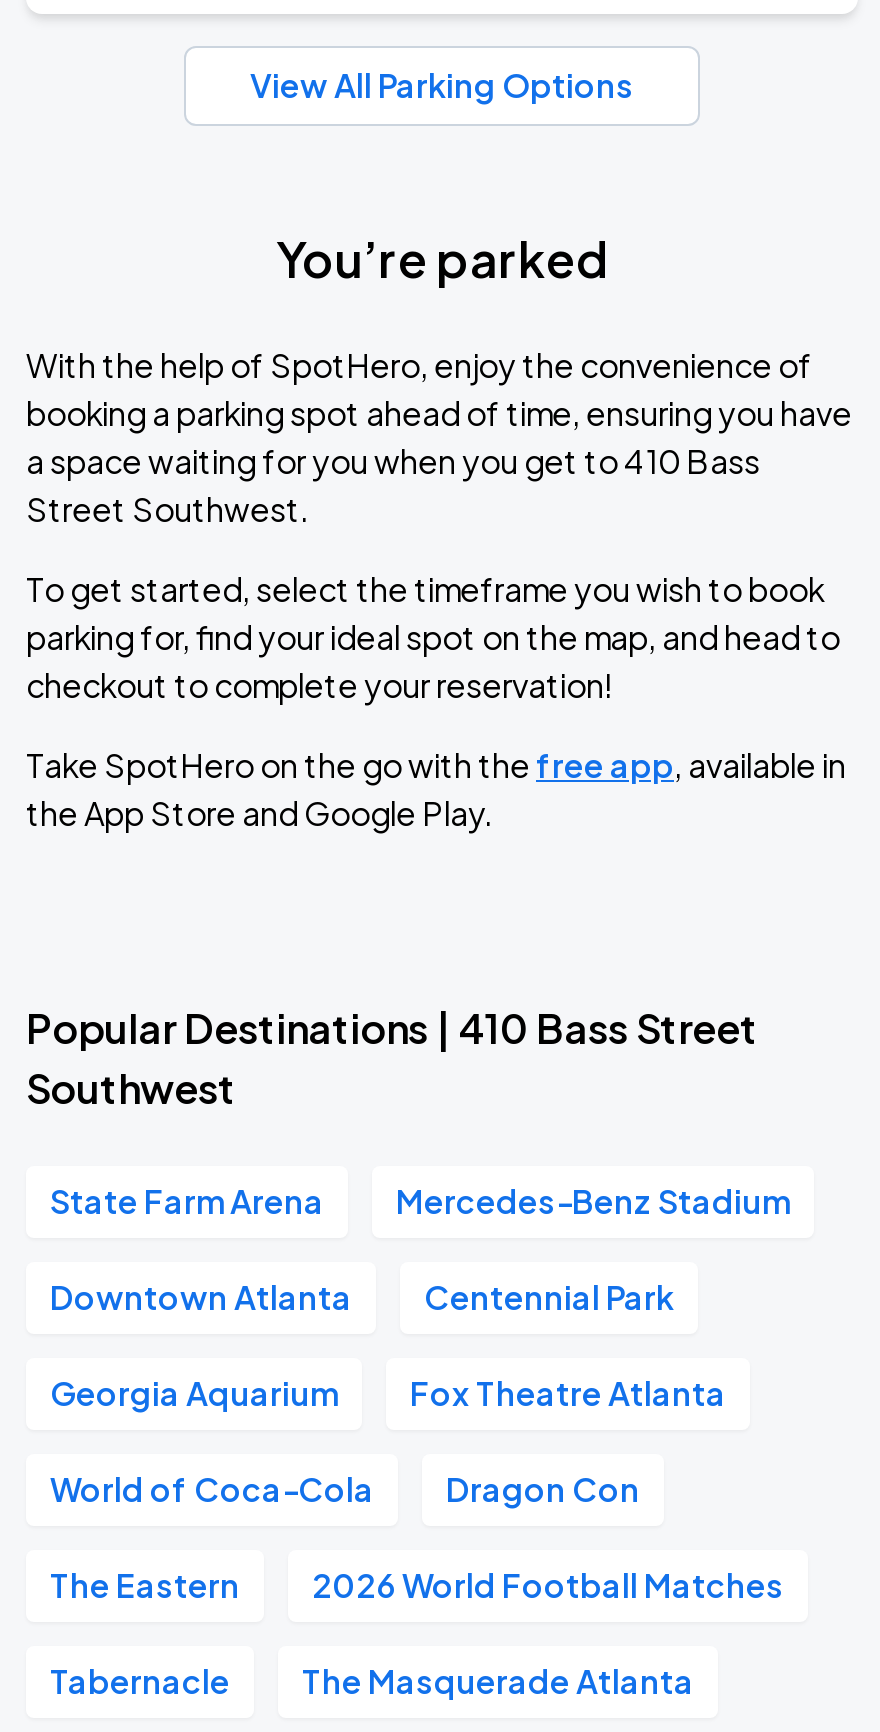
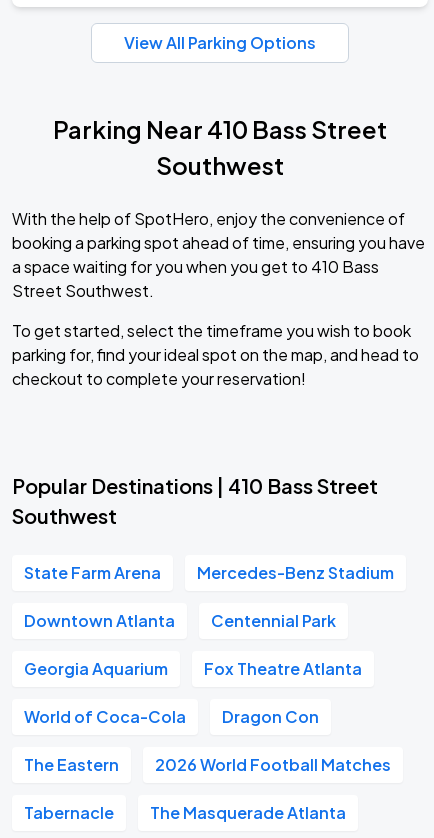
[276,228,608,288] You’re parked -> [53,114,387,180] Parking Near 410 Bass Street | Southwest
moved [26,344,852,706] -> [12,208,425,389]: With the help of SpotHero, enjoy the convenience of | booking a parking spot ahead of time, ensuring you have | a space waiting for you when you get to 410 Bass | Street Southwest. | To get started, select the timeframe you wish to book | parking for, find your ideal spot on the map, and head to | checkout to complete your reservation!
[26,744,846,834] Take SpotHero on the go with the free app, available in | the App Store and Google Play. -> none

